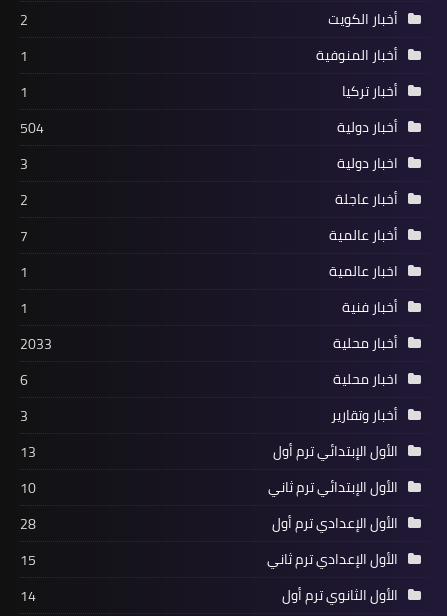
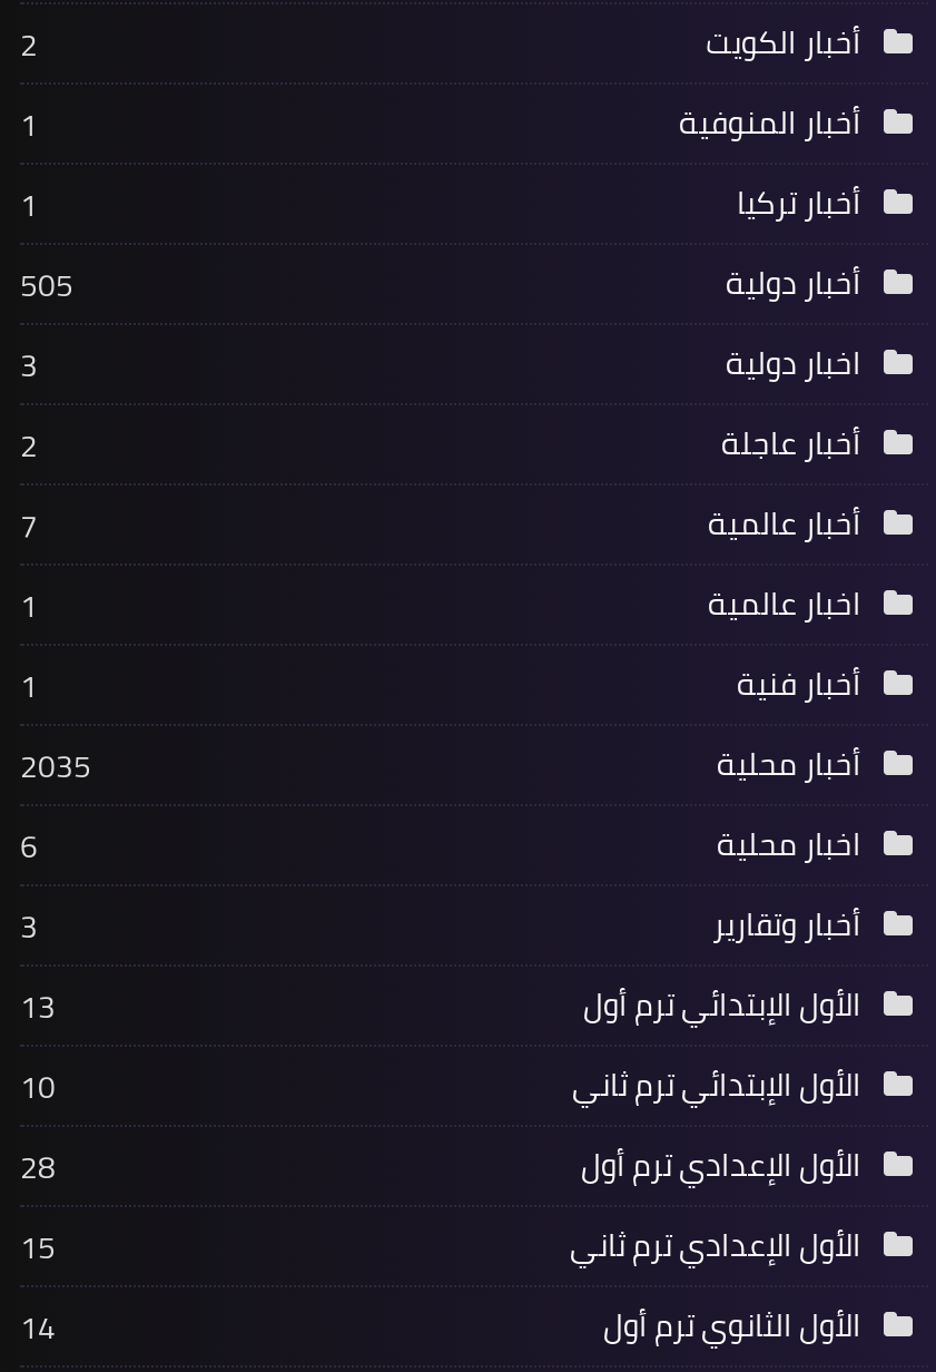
[20,115,44,141] 504 -> [20,257,73,314] 505
[20,331,52,357] 2033 -> [20,738,91,796] 2035

